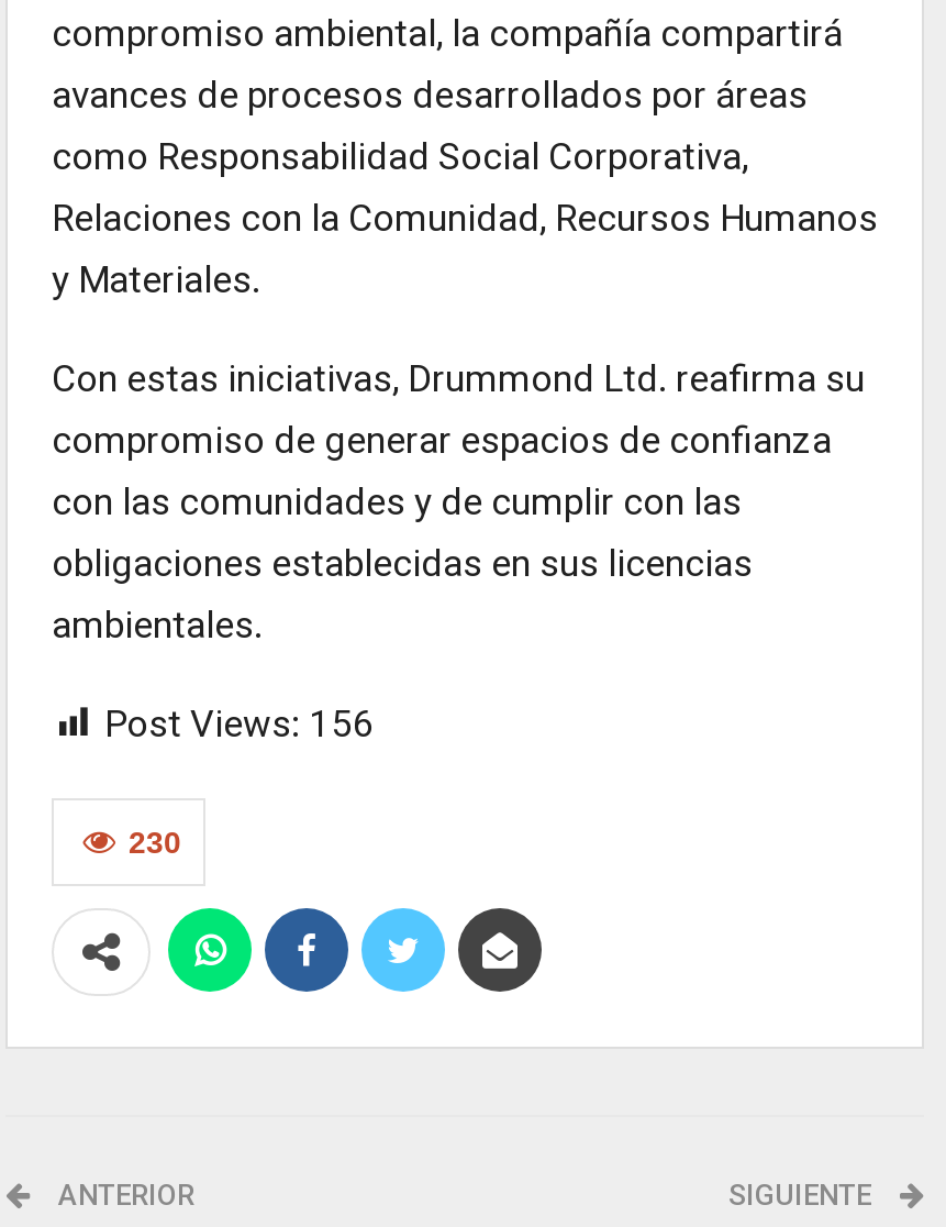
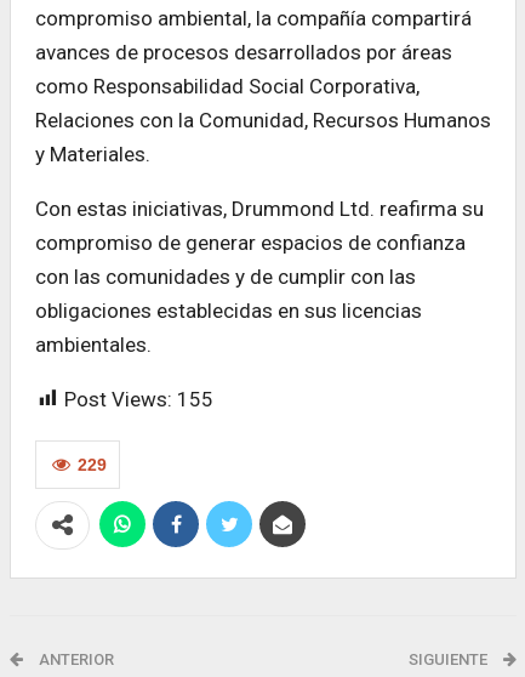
[104,701,375,745] Post Views: 156 -> [64,387,213,411] Post Views: 155
[129,824,181,859] 230 -> [78,455,107,474] 229

